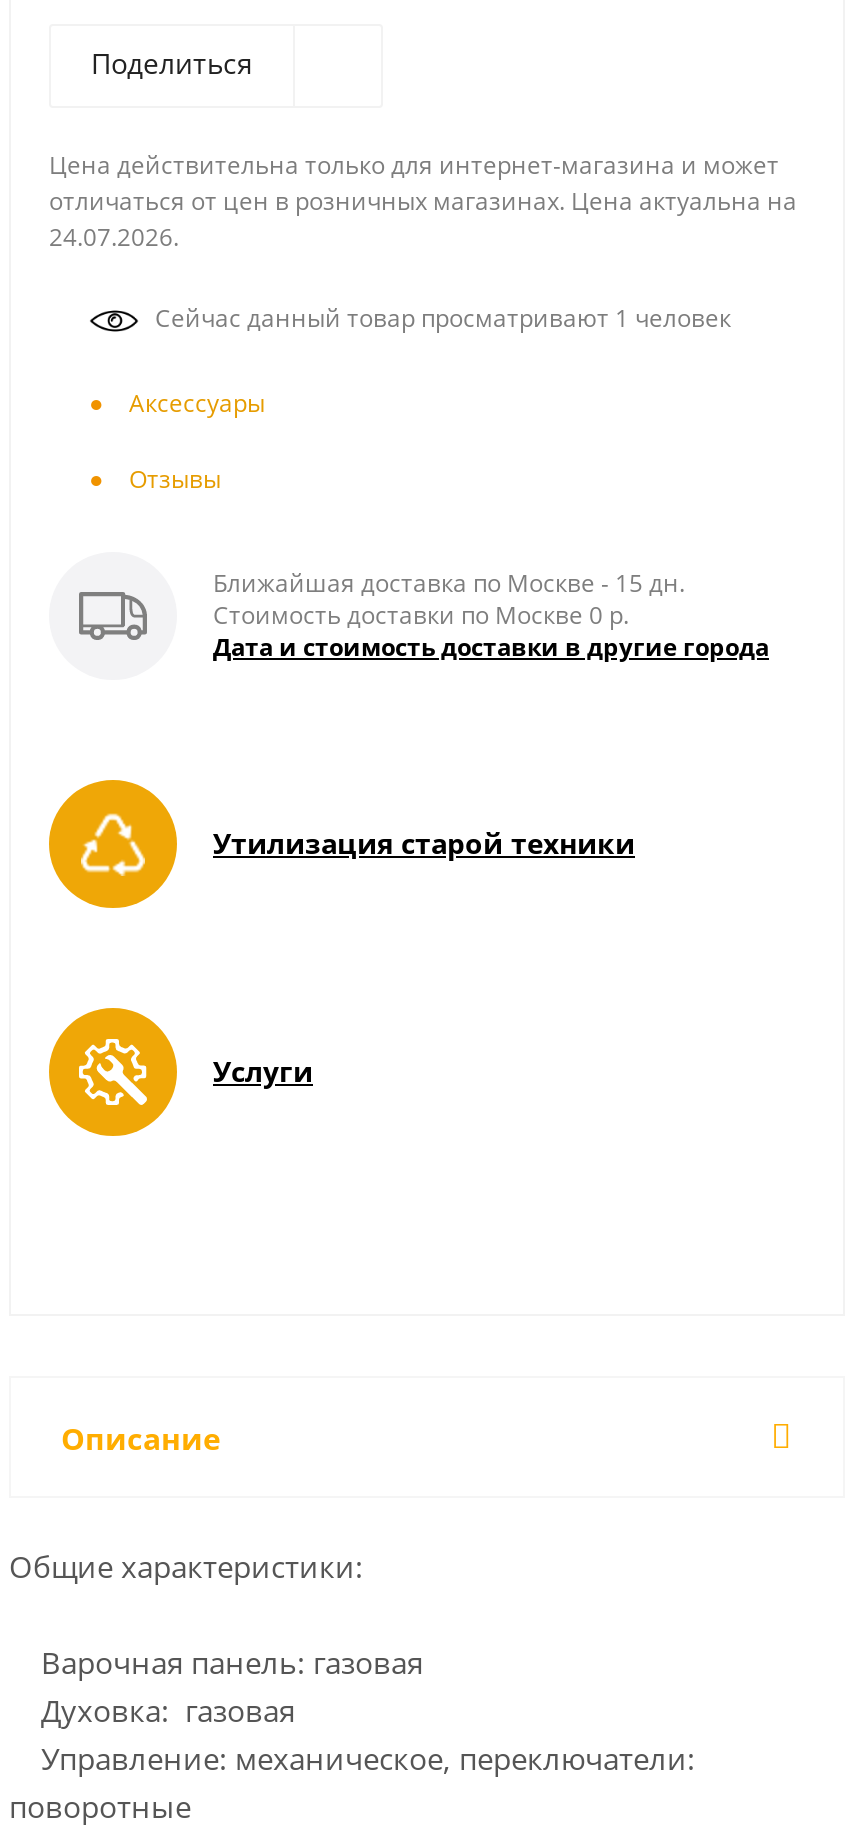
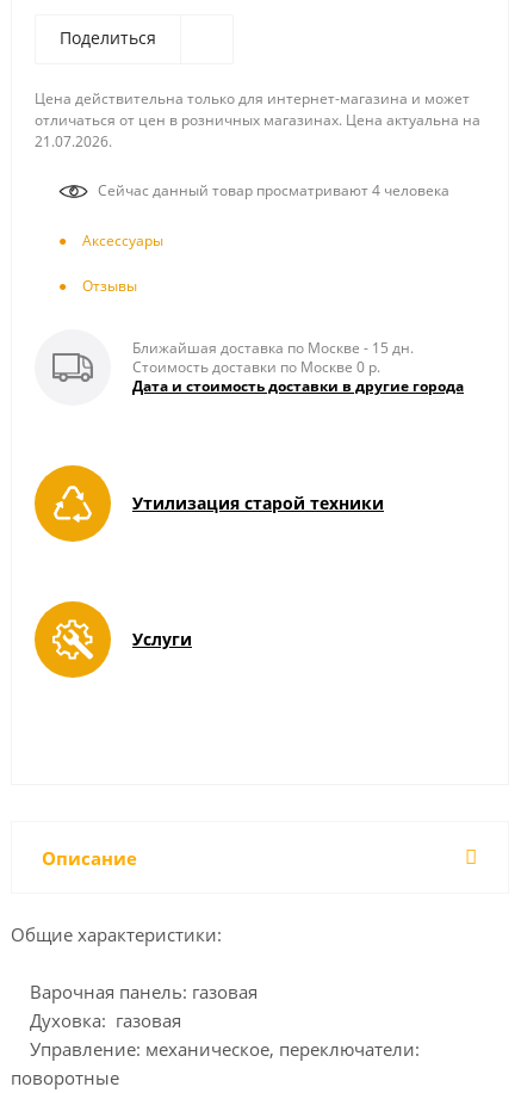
[49,220,179,254] 24.07.2026. -> [35,131,112,152] 21.07.2026.
[149,301,731,335] Сейчас данный товар просматривают 1 человек -> [94,180,449,200] Сейчас данный товар просматривают 4 человека

